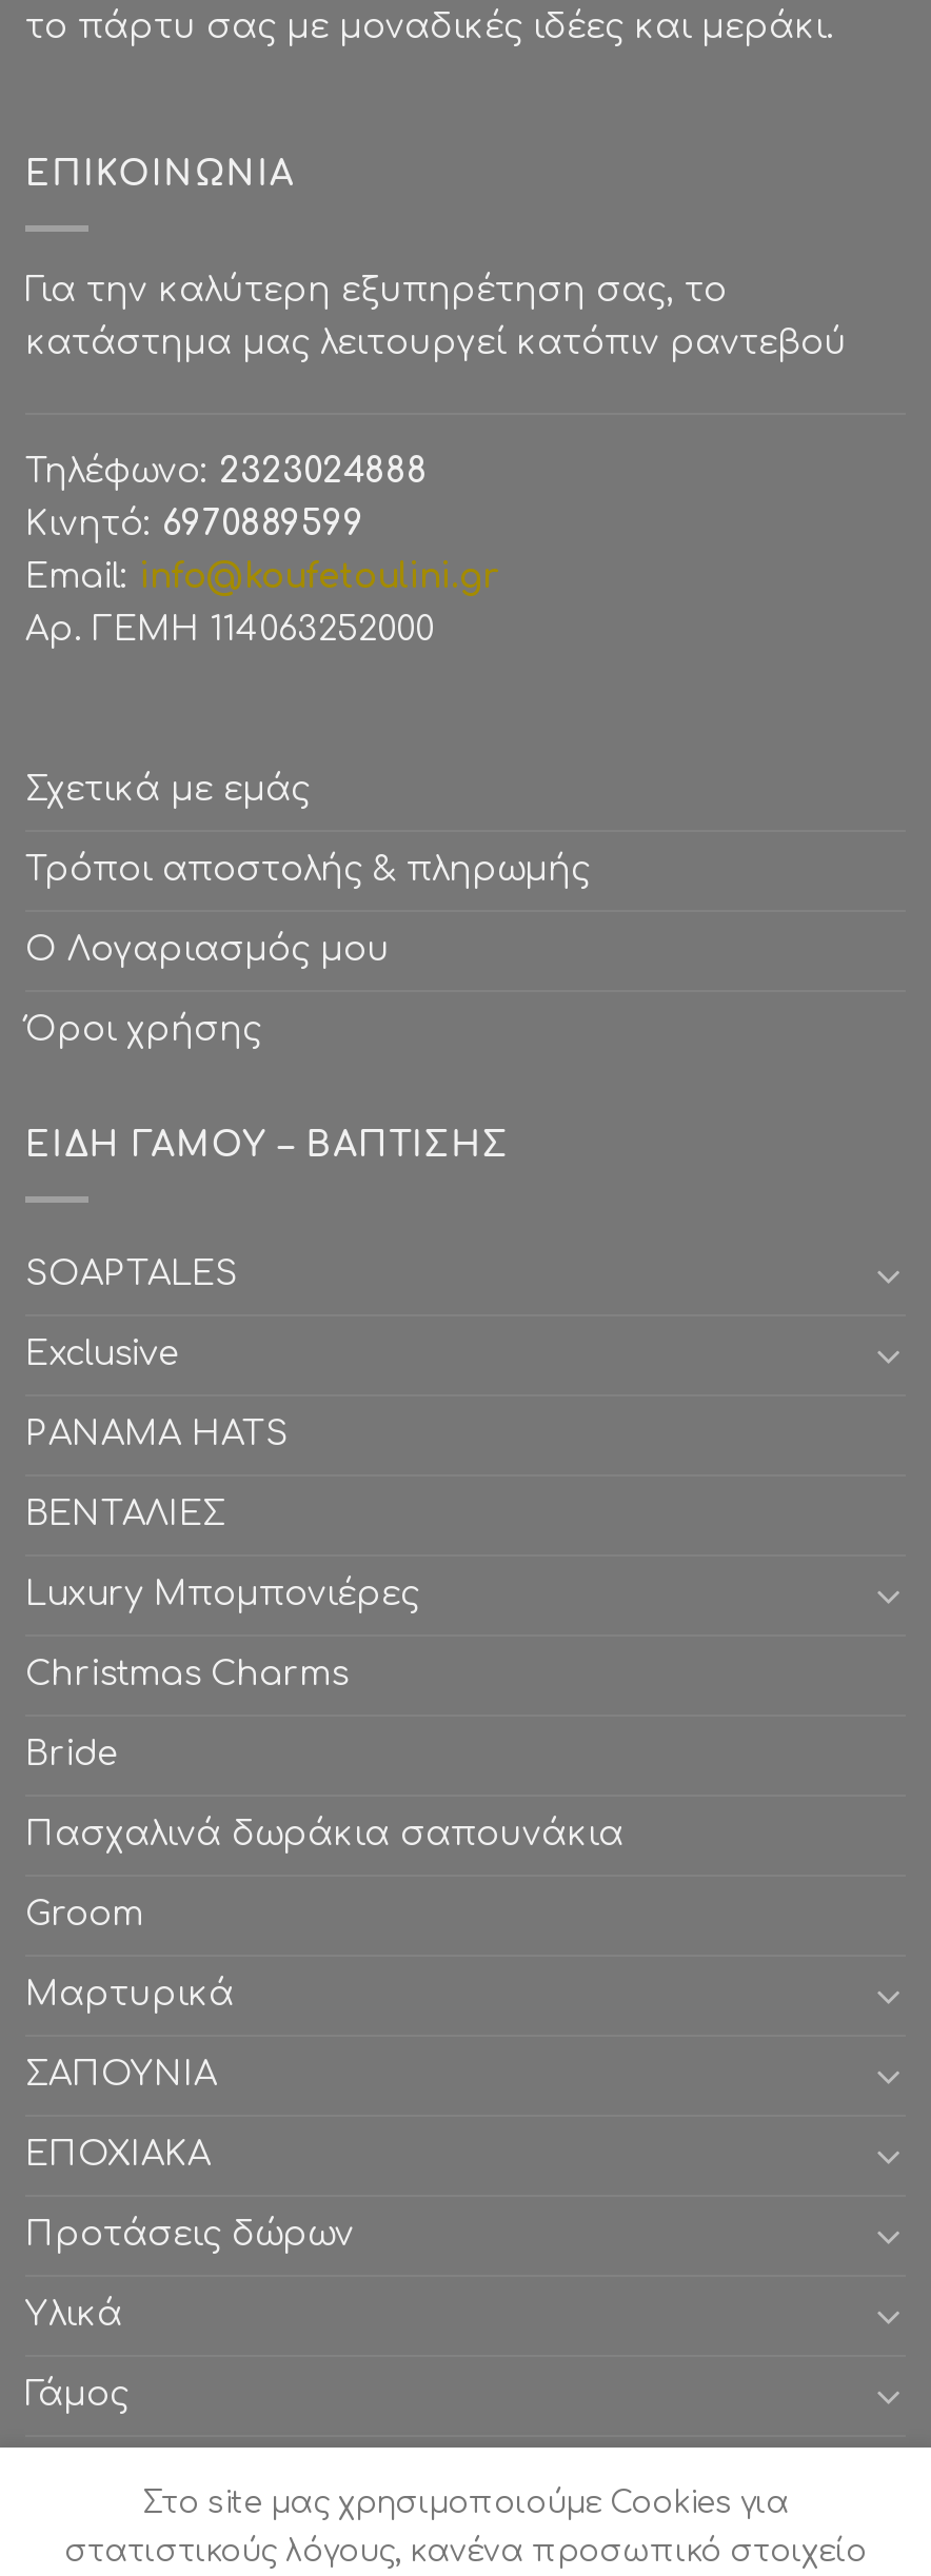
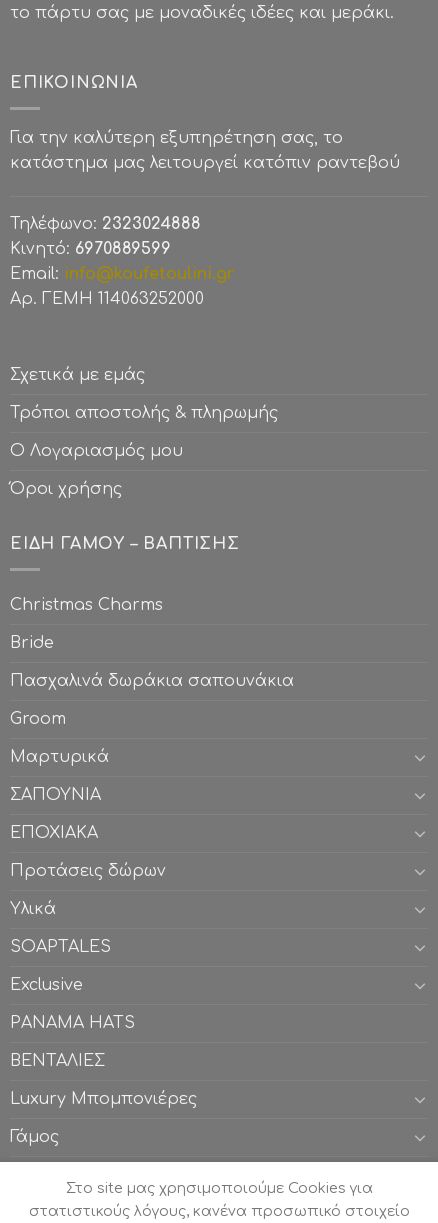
moved [25,1255,419,1613] -> [10,938,197,1108]: SOAPTALES | Exclusive | PANAMA HATS | ΒΕΝΤΑΛΙΕΣ | Luxury Μπομπονιέρες
moved [25,1655,623,2333] -> [10,596,294,918]: Christmas Charms | Bride | Πασχαλινά δωράκια σαπουνάκια | ... | Προτάσεις δώρων | Υλικά

